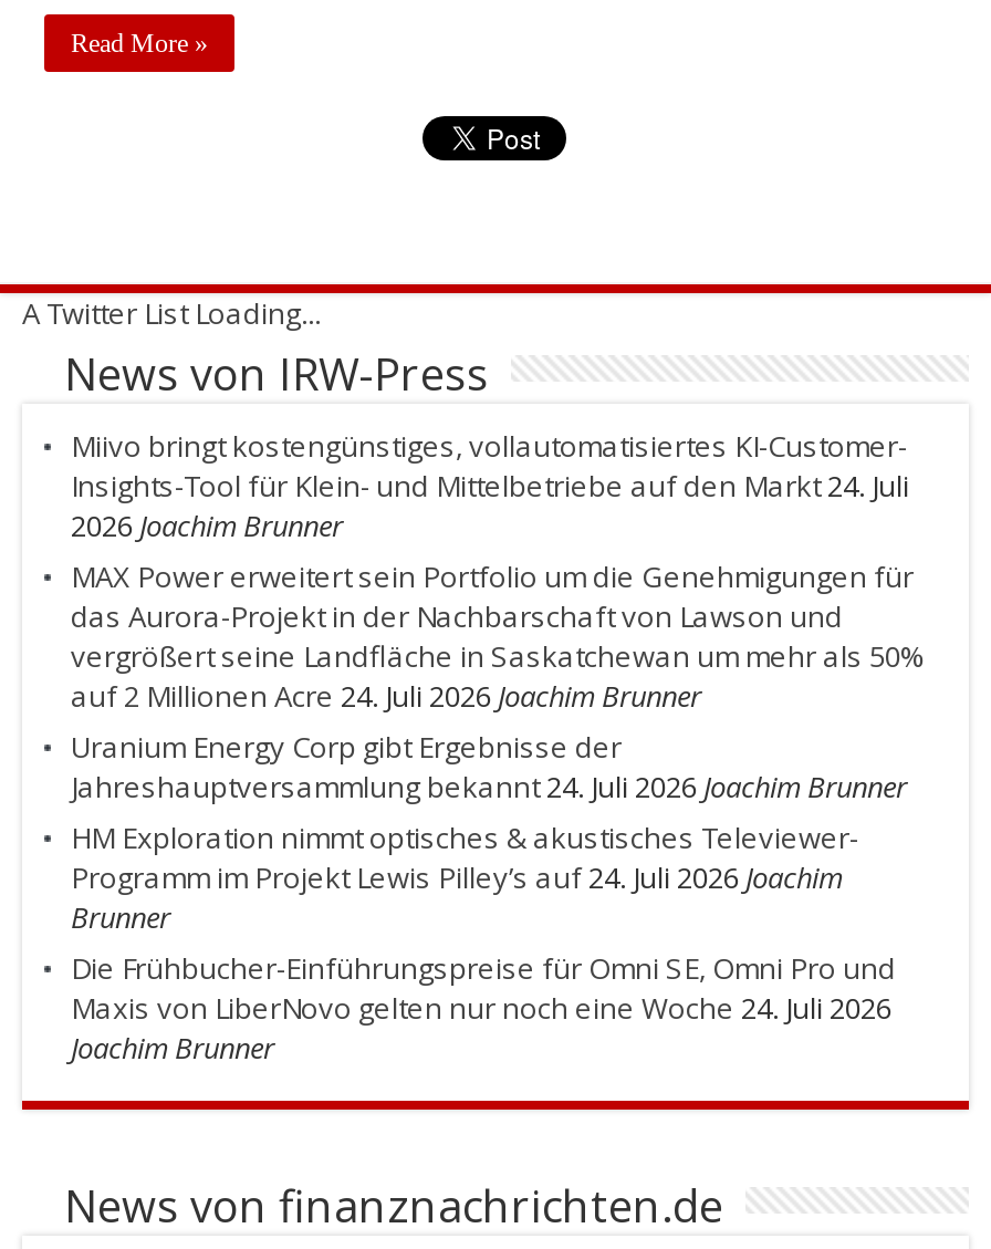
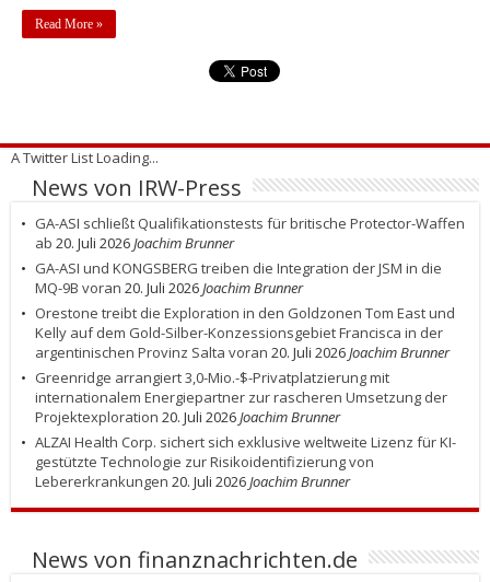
[71,425,925,1067] Miivo bringt kostengünstiges, vollautomatisiertes KI-Customer- | Insights-Tool für Klein- und Mittelbetriebe auf den Markt 24. Juli | 2026 Joachim Brunner | MAX Power erweitert sein Portfolio um die Genehmigungen für | das Aurora-Projekt in der Nachbarschaft von Lawson und | vergrößert seine Landfläche in Saskatchewan um mehr als 50% | auf 2 Millionen Acre 24. Juli 2026 Joachim Brunner | Uranium Energy Corp gibt Ergebnisse der | Jahreshauptversammlung bekannt 24. Juli 2026 Joachim Brunner | HM Exploration nimmt optisches & akustisches Televiewer- | Programm im Projekt Lewis Pilley’s auf 24. Juli 2026 Joachim | Brunner | Die Frühbucher-Einführungspreise für Omni SE, Omni Pro und | Maxis von LiberNovo gelten nur noch eine Woche 24. Juli 2026 | Joachim Brunner -> [35,213,465,491] GA-ASI schließt Qualifikationstests für britische Protector-Waffen | ab 20. Juli 2026 Joachim Brunner | GA-ASI und KONGSBERG treiben die Integration der JSM in die | MQ-9B voran 20. Juli 2026 Joachim Brunner | Orestone treibt die Exploration in den Goldzonen Tom East und | Kelly auf dem Gold-Silber-Konzessionsgebiet Francisca in der | argentinischen Provinz Salta voran 20. Juli 2026 Joachim Brunner | Greenridge arrangiert 3,0-Mio.-$-Privatplatzierung mit | internationalem Energiepartner zur rascheren Umsetzung der | Projektexploration 20. Juli 2026 Joachim Brunner | ALZAI Health Corp. sichert sich exklusive weltweite Lizenz für KI- | gestützte Technologie zur Risikoidentifizierung von | Lebererkrankungen 20. Juli 2026 Joachim Brunner

